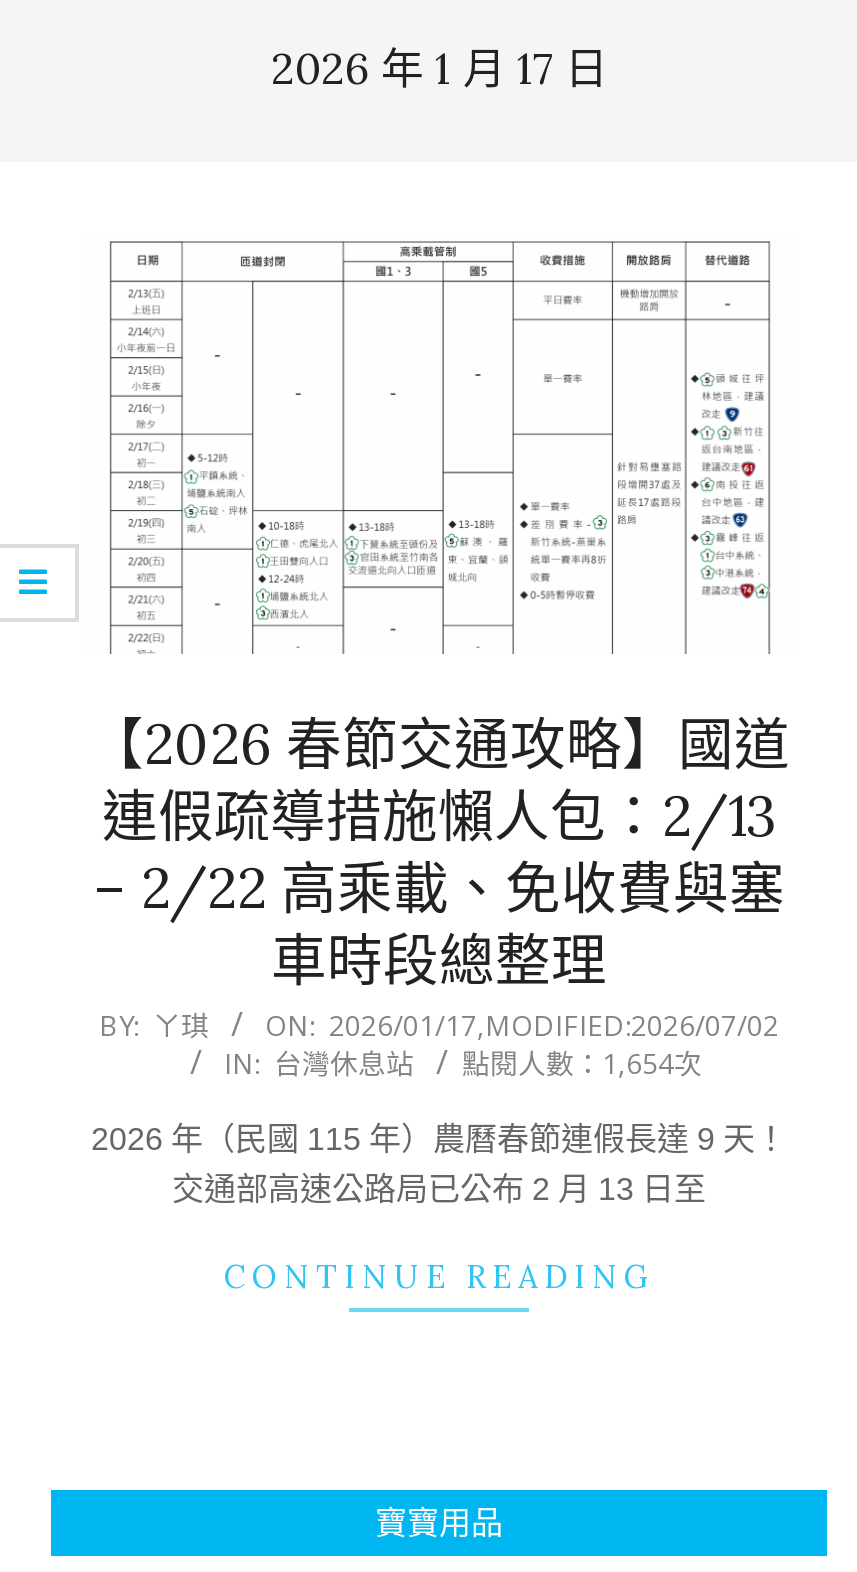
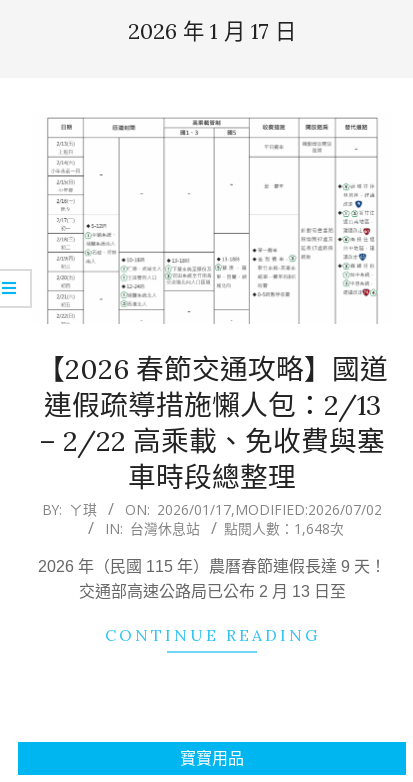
[224,1043,702,1081] IN: 台灣休息站 點閱人數：1,654次 -> [104,519,343,538] IN: 台灣休息站 點閱人數：1,648次

